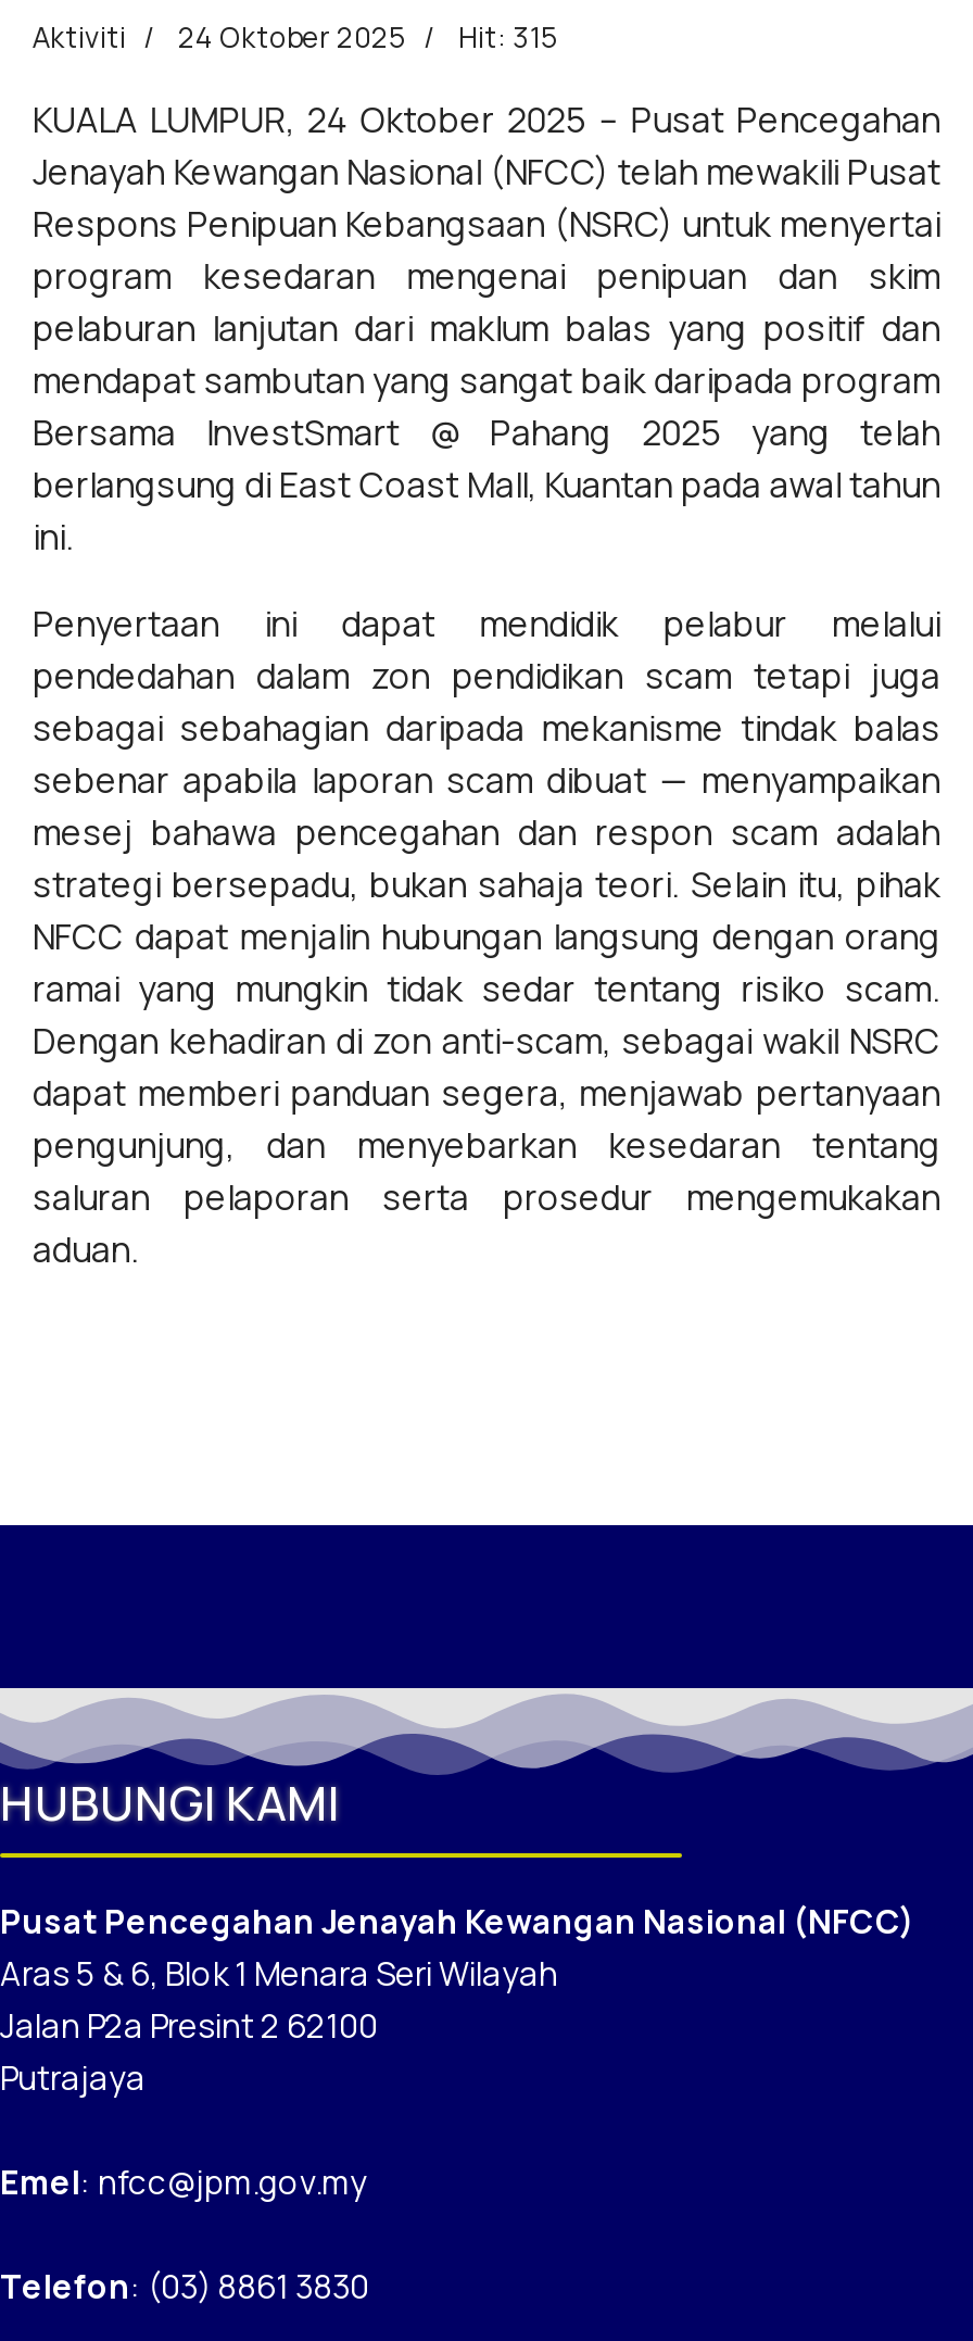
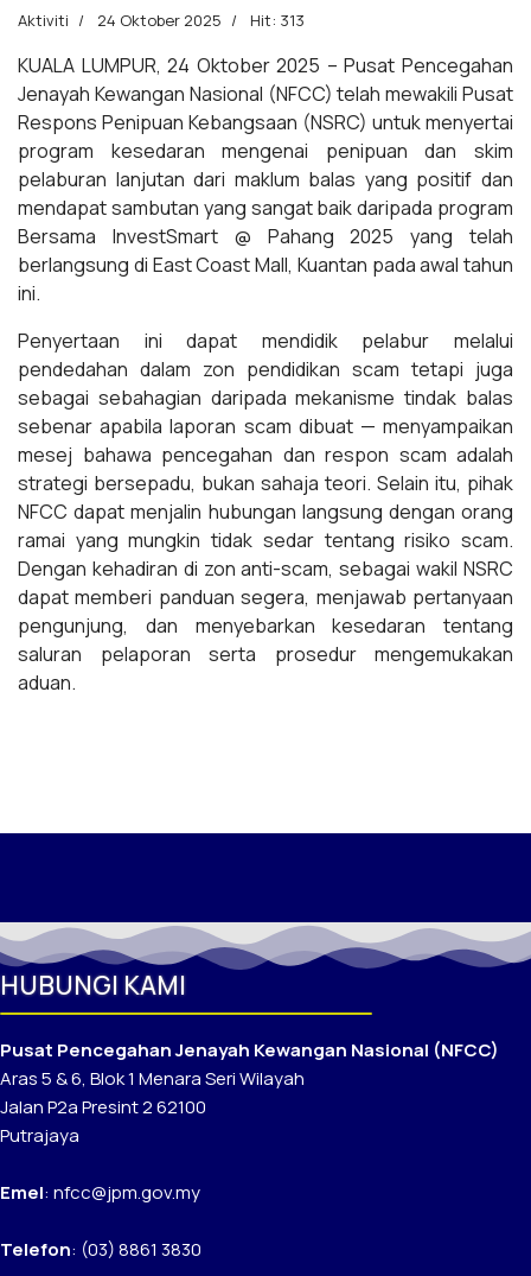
[33,17,558,56] Aktiviti 24 Oktober 2025 Hit: 315 -> [18,9,305,31] Aktiviti 24 Oktober 2025 Hit: 313

